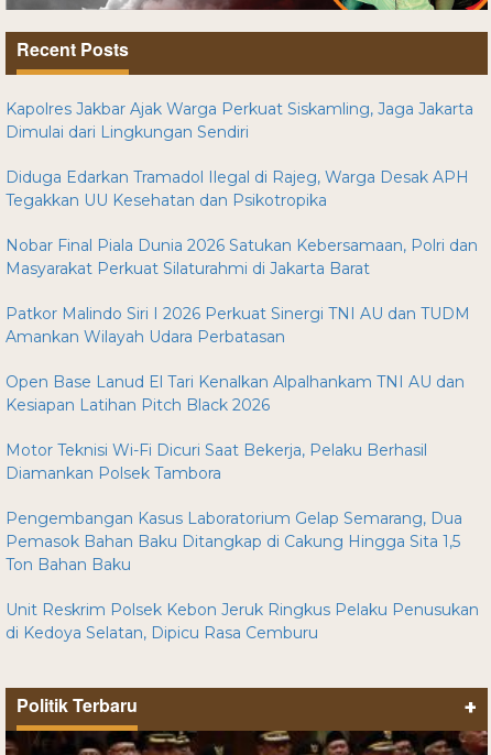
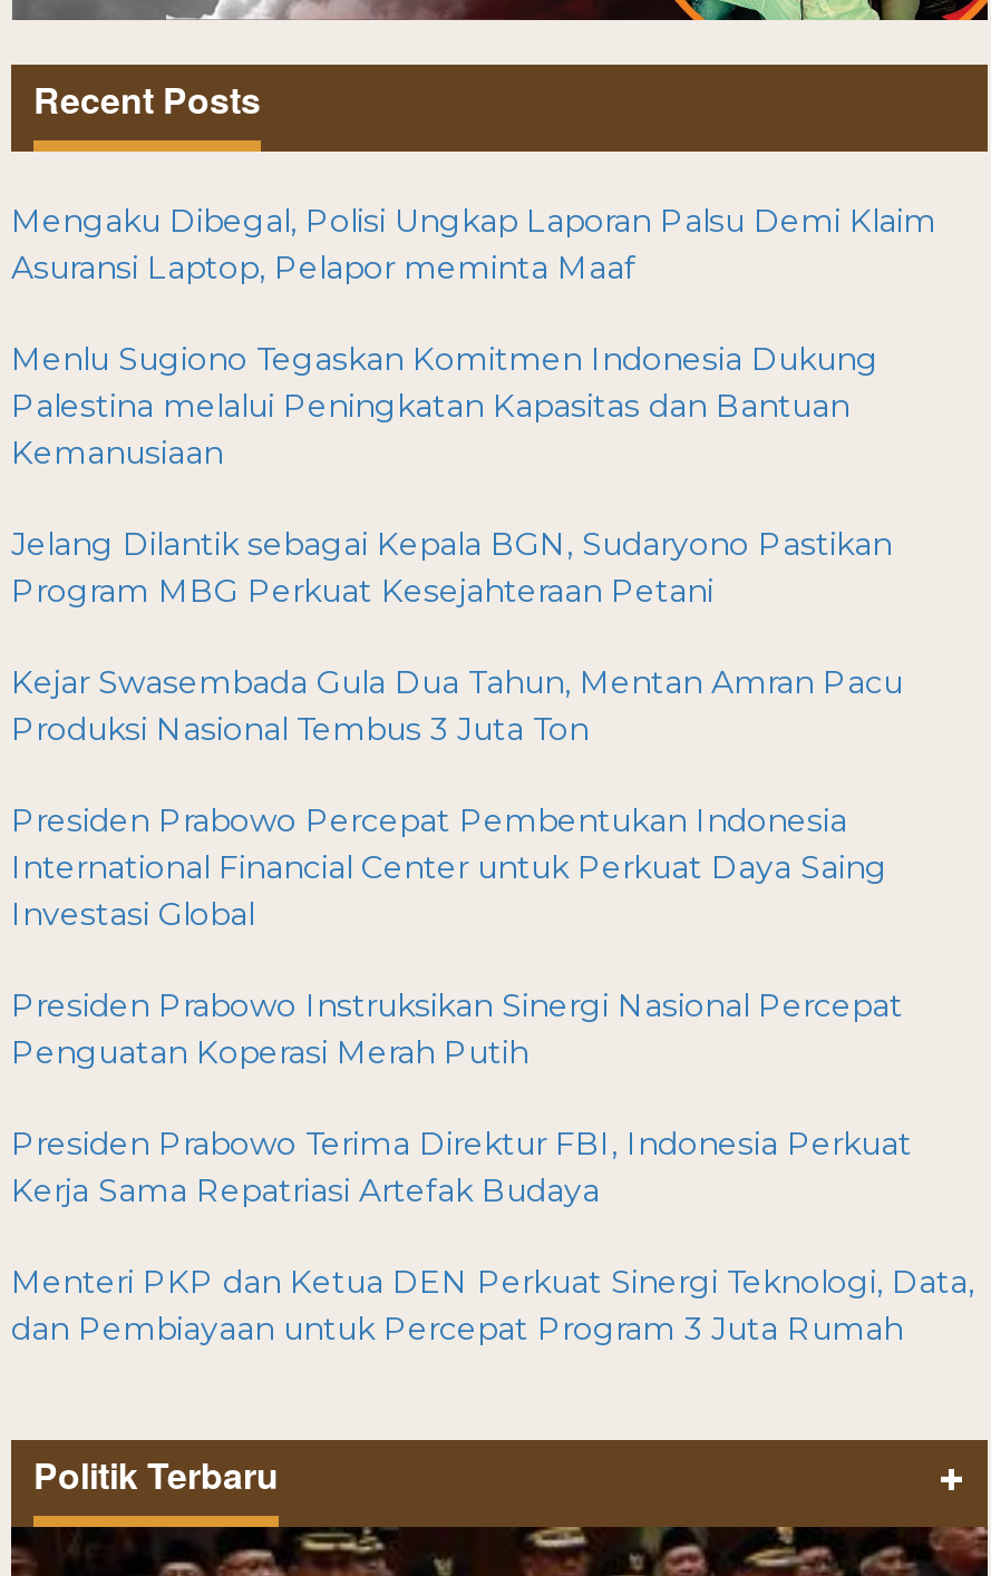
[6,99,473,142] Kapolres Jakbar Ajak Warga Perkuat Siskamling, Jaga Jakarta | Dimulai dari Lingkungan Sendiri -> [11,202,936,288] Mengaku Dibegal, Polisi Ungkap Laporan Palsu Demi Klaim | Asuransi Laptop, Pelapor meminta Maaf
[6,168,469,211] Diduga Edarkan Tramadol Ilegal di Rajeg, Warga Desak APH | Tegakkan UU Kesehatan dan Psikotropika -> [11,340,878,473] Menlu Sugiono Tegaskan Komitmen Indonesia Dukung | Palestina melalui Peningkatan Kapasitas dan Bantuan | Kemanusiaan
[6,236,478,279] Nobar Final Piala Dunia 2026 Satukan Kebersamaan, Polri dan | Masyarakat Perkuat Silaturahmi di Jakarta Barat -> [11,525,892,612] Jelang Dilantik sebagai Kepala BGN, Sudaryono Pastikan | Program MBG Perkuat Kesejahteraan Petani
[6,304,470,347] Patkor Malindo Siri I 2026 Perkuat Sinergi TNI AU dan TUDM | Amankan Wilayah Udara Perbatasan -> [11,663,903,750] Kejar Swasembada Gula Dua Tahun, Mentan Amran Pacu | Produksi Nasional Tembus 3 Juta Ton
[6,372,465,415] Open Base Lanud El Tari Kenalkan Alpalhankam TNI AU dan | Kesiapan Latihan Pitch Black 2026 -> [11,801,887,935] Presiden Prabowo Percepat Pembentukan Indonesia | International Financial Center untuk Perkuat Daya Saing | Investasi Global
[6,441,427,484] Motor Teknisi Wi-Fi Dicuri Saat Bekerja, Pelaku Berhasil | Diamankan Polsek Tambora -> [11,986,903,1073] Presiden Prabowo Instruksikan Sinergi Nasional Percepat | Penguatan Koperasi Merah Putih
[6,509,462,575] Pengembangan Kasus Laboratorium Gelap Semarang, Dua | Pemasok Bahan Baku Ditangkap di Cakung Hingga Sita 1,5 | Ton Bahan Baku -> [11,1124,912,1211] Presiden Prabowo Terima Direktur FBI, Indonesia Perkuat | Kerja Sama Repatriasi Artefak Budaya
[6,600,479,643] Unit Reskrim Polsek Kebon Jeruk Ringkus Pelaku Penusukan | di Kedoya Selatan, Dipicu Rasa Cemburu -> [11,1263,974,1350] Menteri PKP dan Ketua DEN Perkuat Sinergi Teknologi, Data, | dan Pembiayaan untuk Percepat Program 3 Juta Rumah

